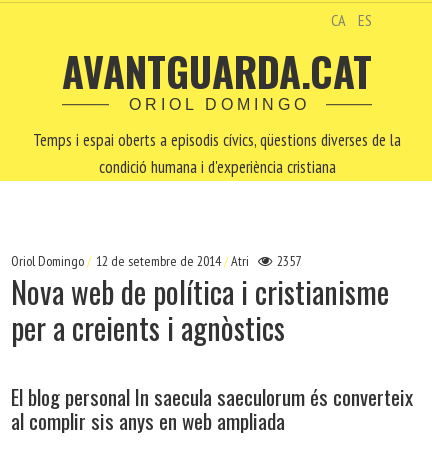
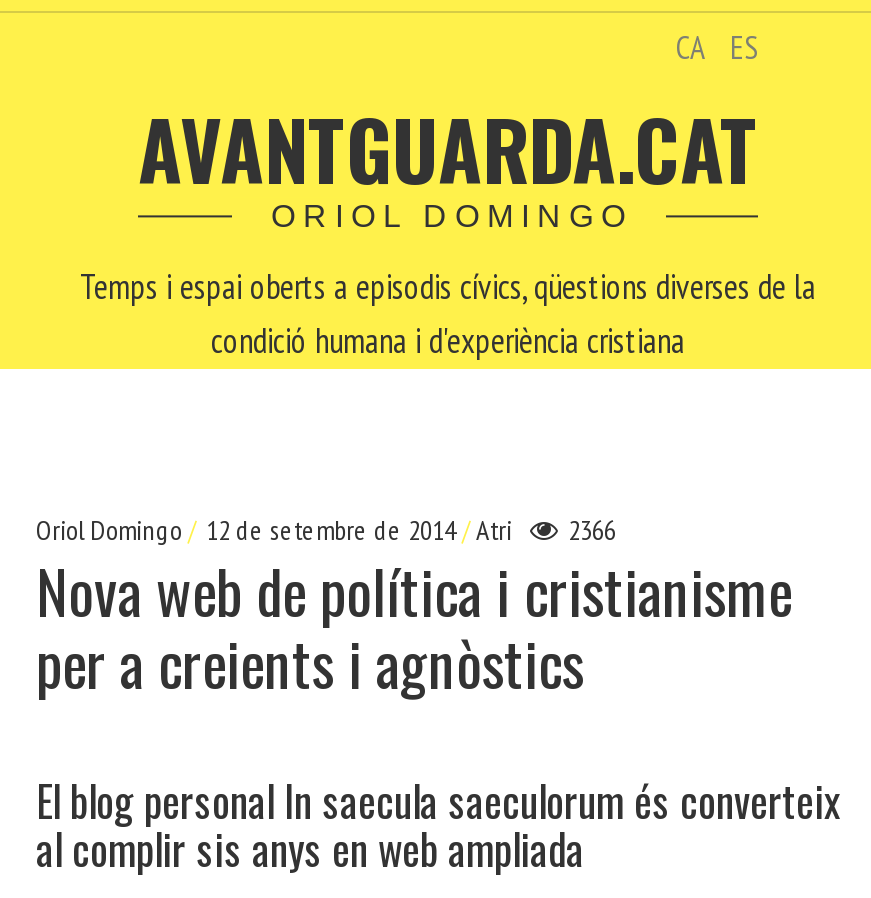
[11,252,301,270] Oriol Domingo 12 de setembre de 2014 Atri 2357 -> [36,512,616,548] Oriol Domingo 12 de setembre de 2014 Atri 2366

